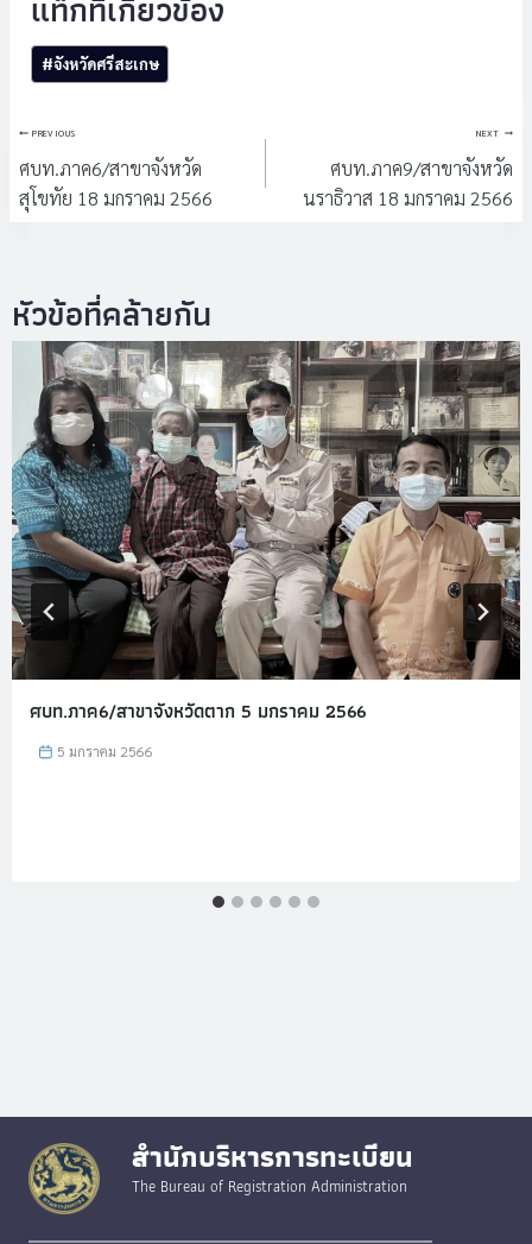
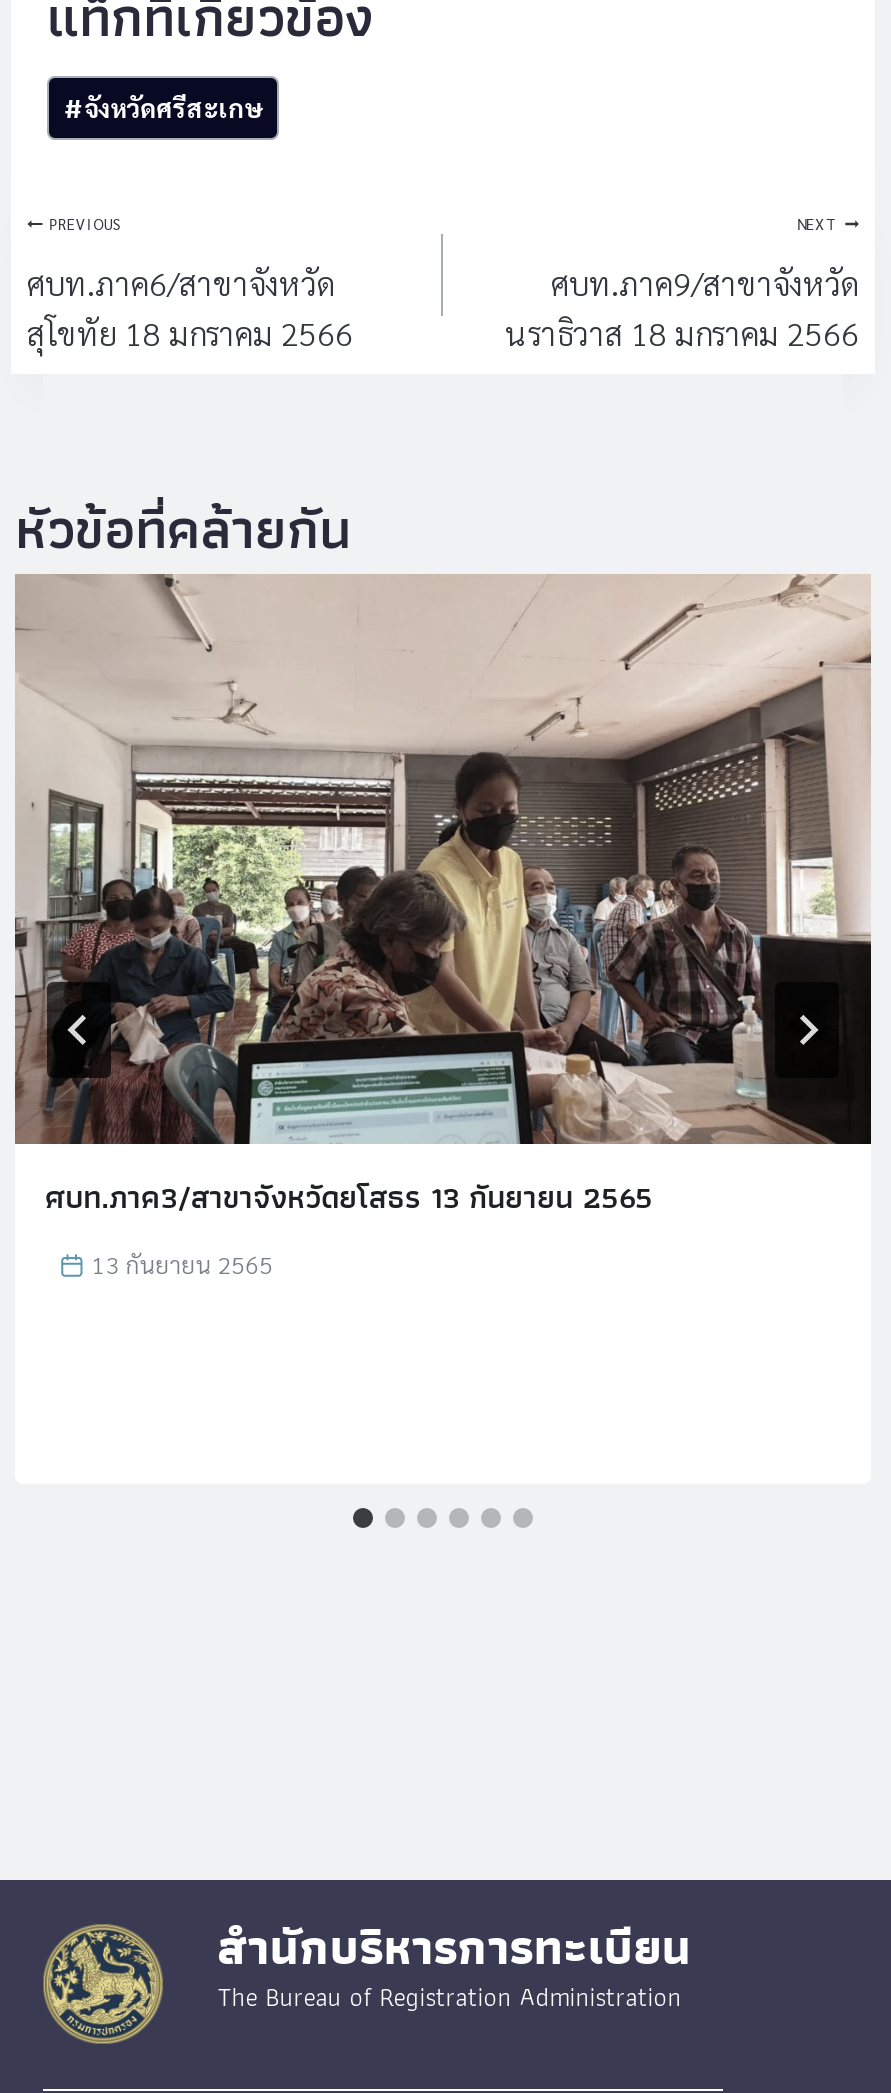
[11,340,521,726] [image] | ศบท.ภาค6/สาขาจังหวัดตาก 5 มกราคม 2566 -> [13,574,871,1223] [image] | ศบท.ภาค3/สาขาจังหวัดยโสธร 13 กันยายน 2565
[57,742,153,761] 5 มกราคม 2566 -> [91,1249,273,1281] 13 กันยายน 2565

